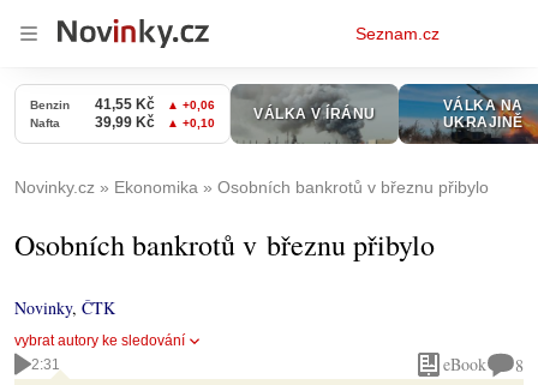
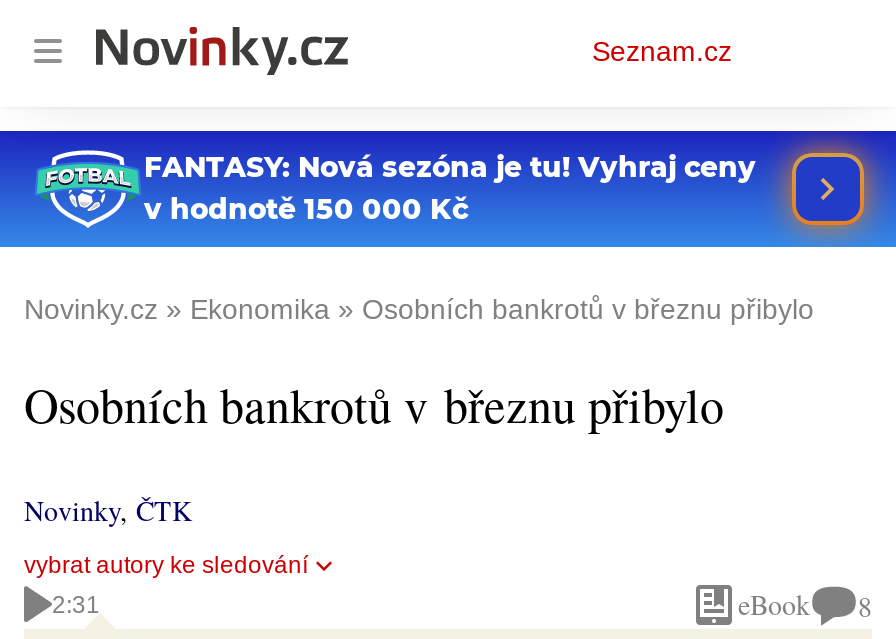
[4,82,534,150] [image] -> [6,129,890,249] [image]

